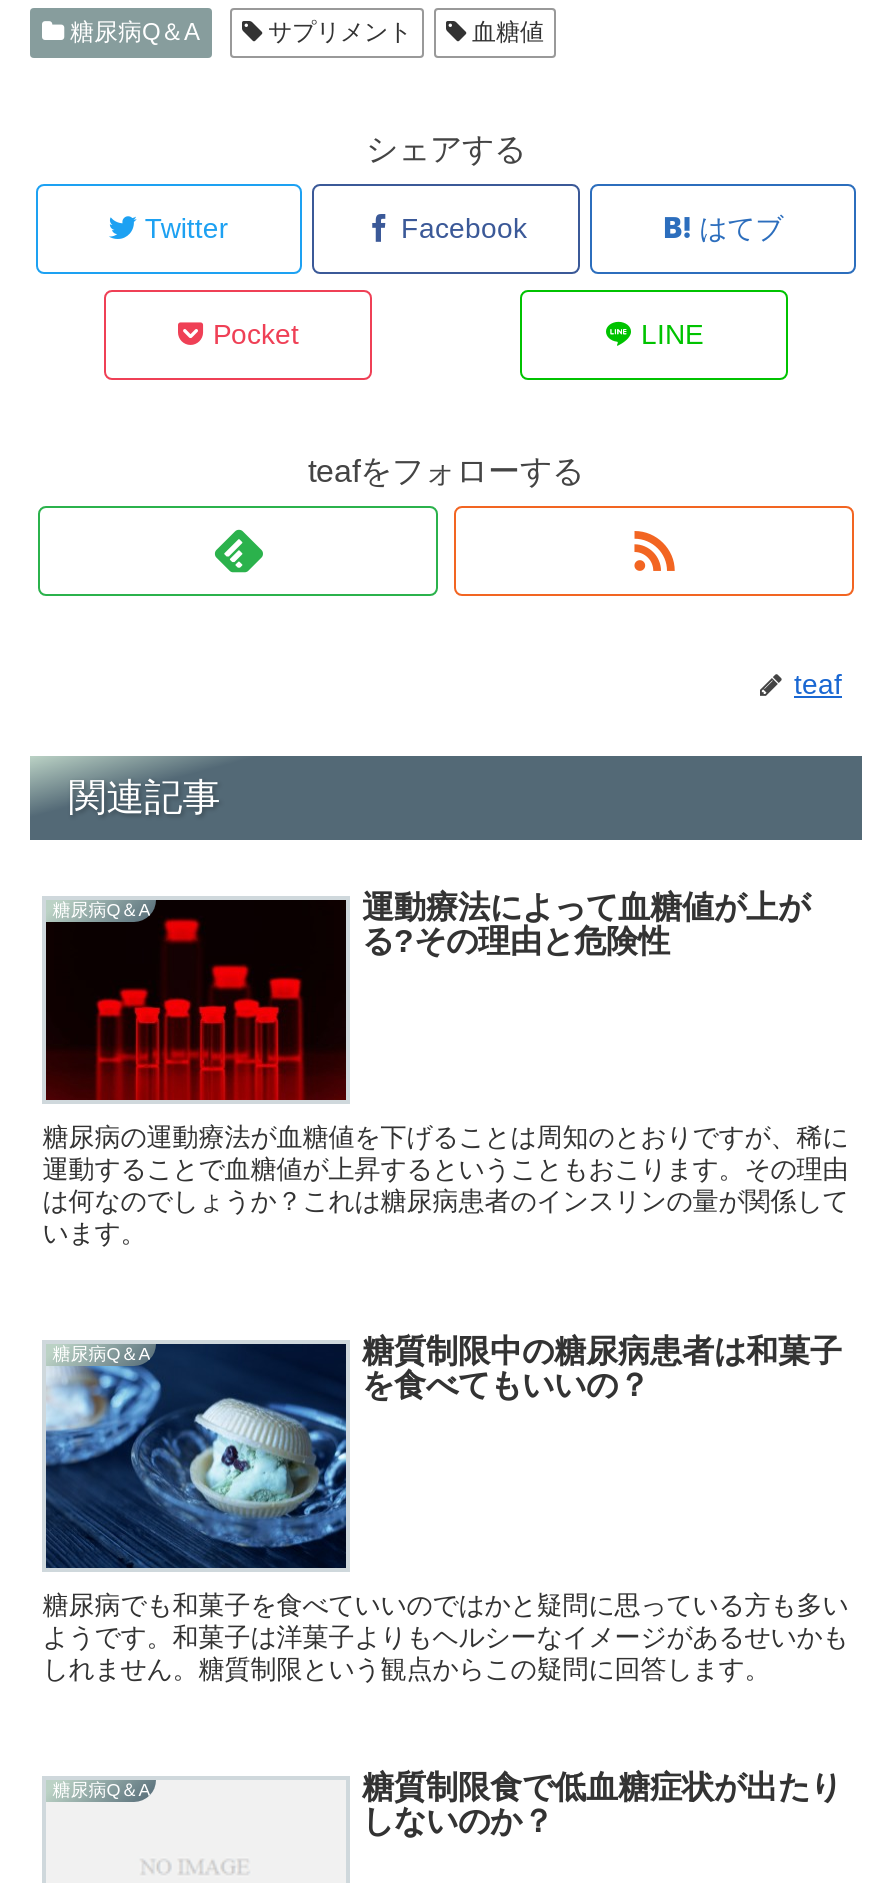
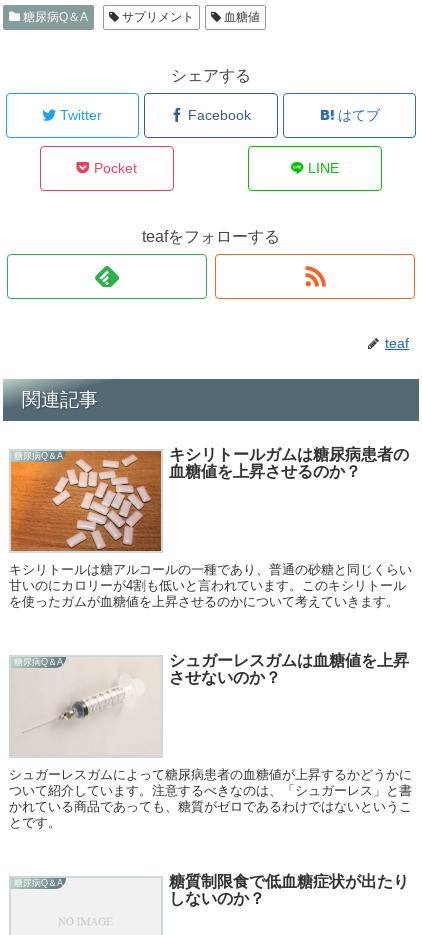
[44,890,810,1102] [image] | 運動療法によって血糖値が上が | る?その理由と危険性 -> [10,446,409,538] [image] | キシリトールガムは糖尿病患者の | 血糖値を上昇させるのか？
[42,1121,848,1247] 糖尿病の運動療法が血糖値を下げることは周知のとおりですが、稀に | 運動することで血糖値が上昇するということもおこります。その理由 | は何なのでしょうか？これは糖尿病患者のインスリンの量が関係して | います。 -> [9,561,412,608] キシリトールは糖アルコールの一種であり、普通の砂糖と同じくらい | 甘いのにカロリーが4割も低いと言われています。このキシリトール | を使ったガムが血糖値を上昇させるのかについて考えていきます。
[44,1333,842,1542] [image] | 糖質制限中の糖尿病患者は和菓子 | を食べてもいいの？ -> [10,652,409,760] [image] | シュガーレスガムは血糖値を上昇 | させないのか？
[42,1589,848,1683] 糖尿病でも和菓子を食べていいのではかと疑問に思っている方も多い | ようです。和菓子は洋菓子よりもヘルシーなイメージがあるせいかも | しれません。糖質制限という観点からこの疑問に回答します。 -> [9,767,412,830] シュガーレスガムによって糖尿病患者の血糖値が上昇するかどうかに | ついて紹介しています。注意するべきなのは、「シュガーレス」と書 | かれている商品であっても、糖質がゼロであるわけではないというこ | とです。

